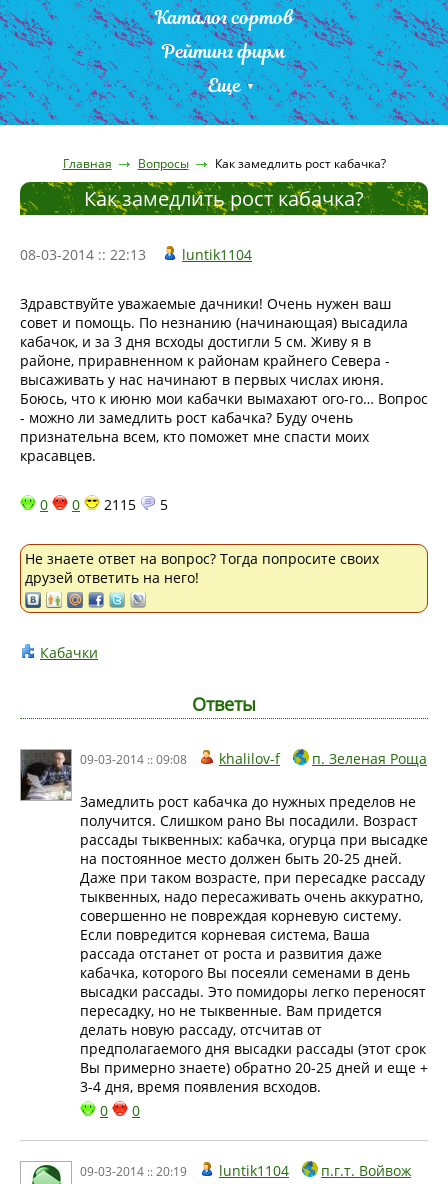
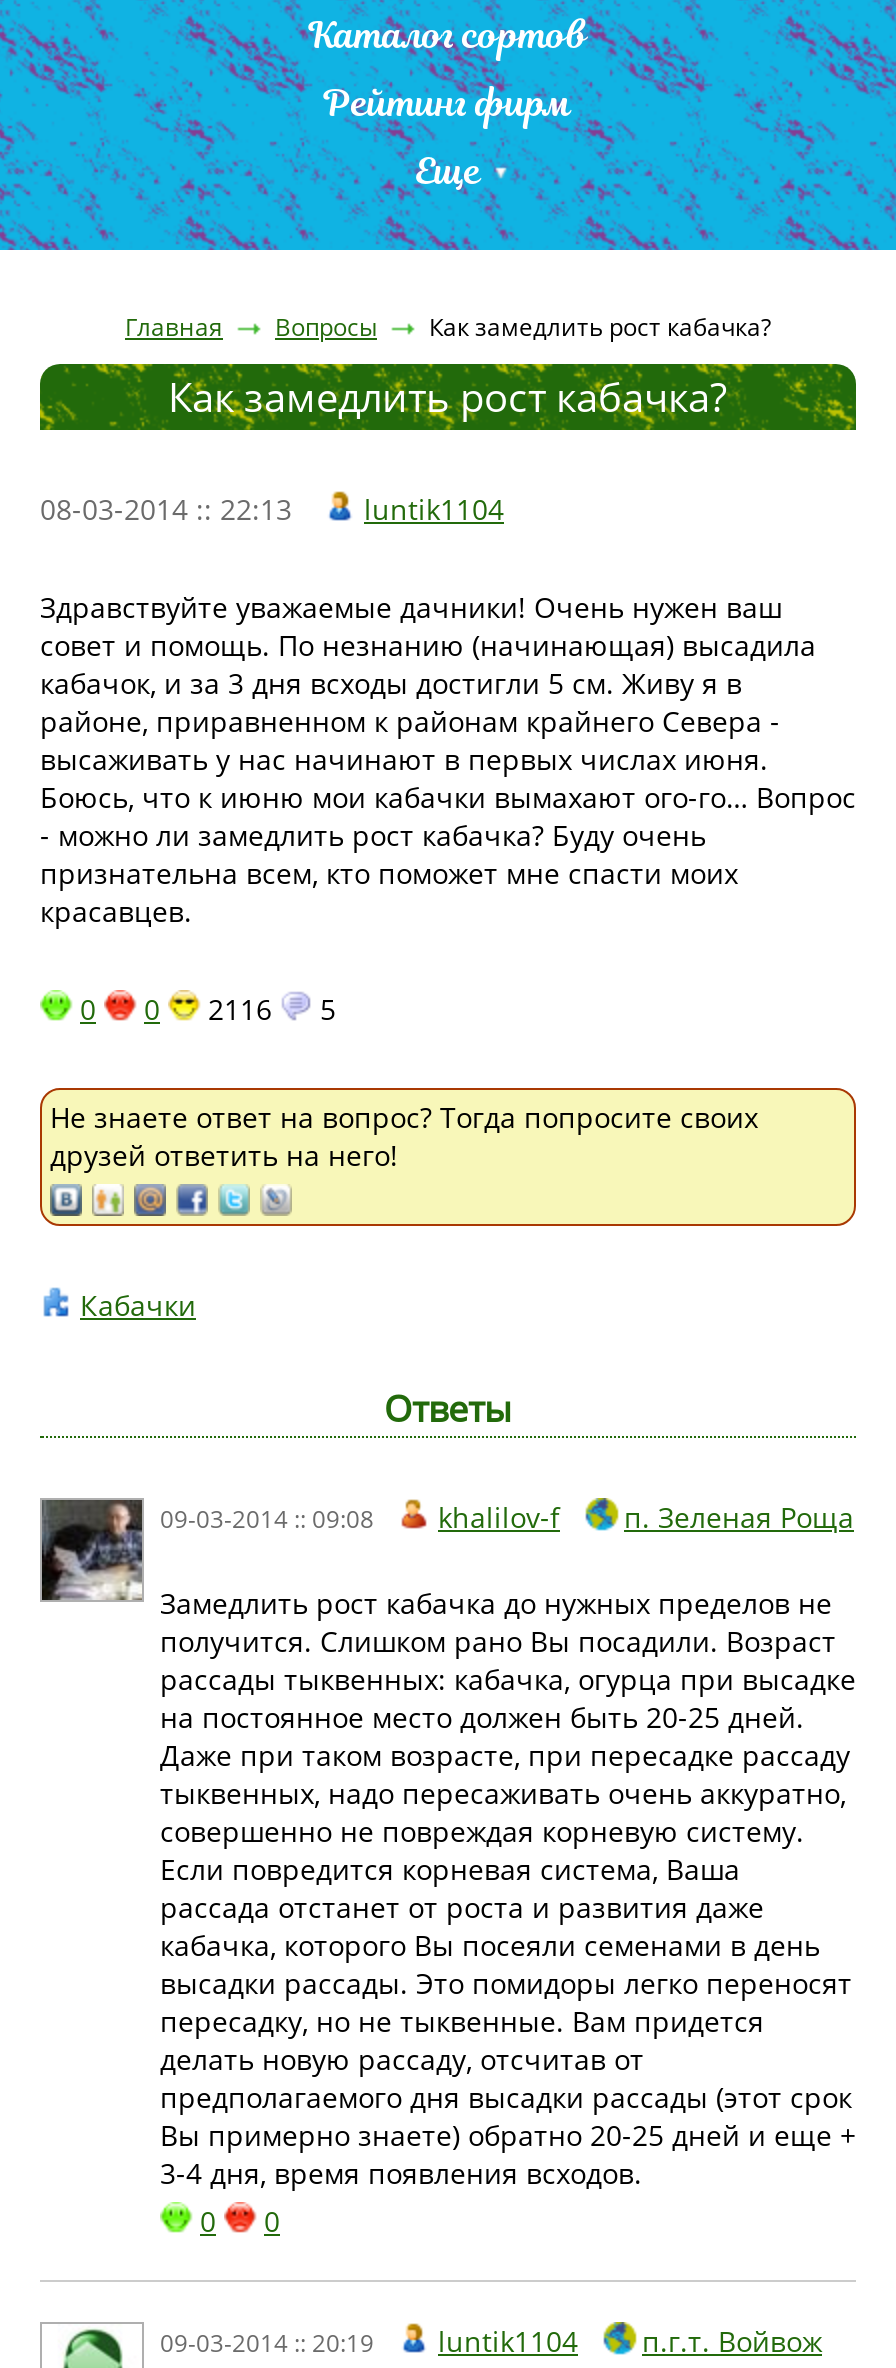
[40,495,168,514] 0 0 2115 5 -> [80,990,336,1028] 0 0 2116 5

